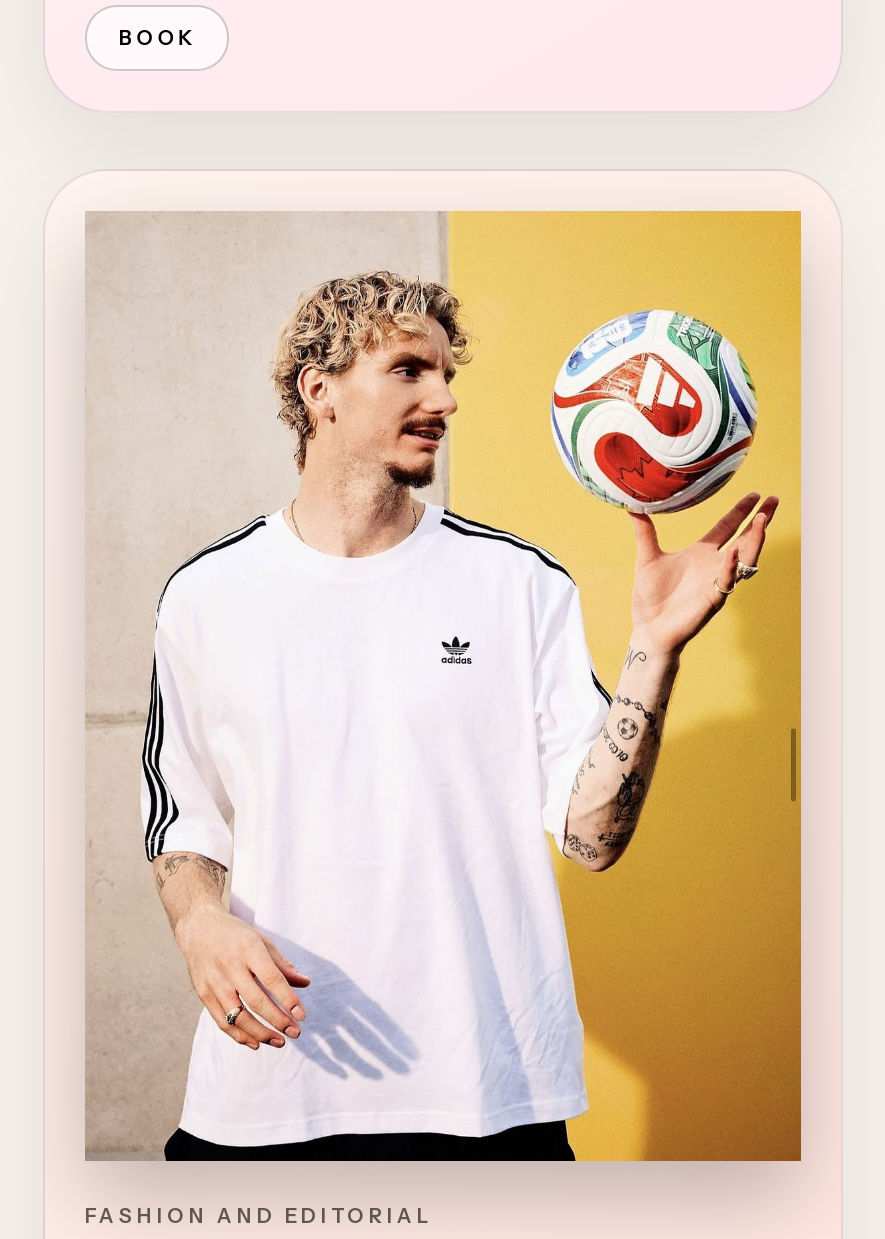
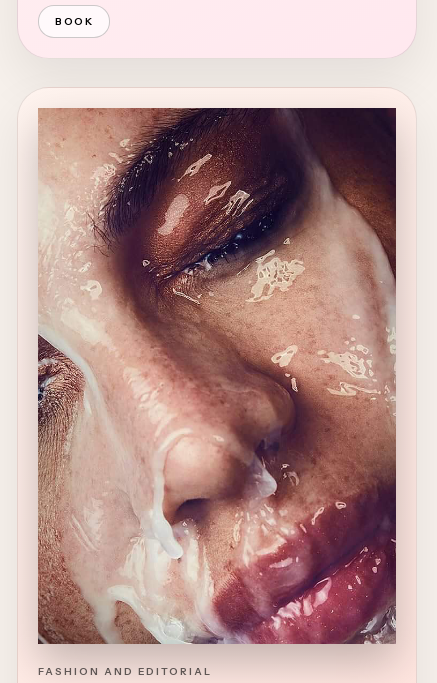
[85,210,803,1162] [image] -> [37,107,397,645] [image]

